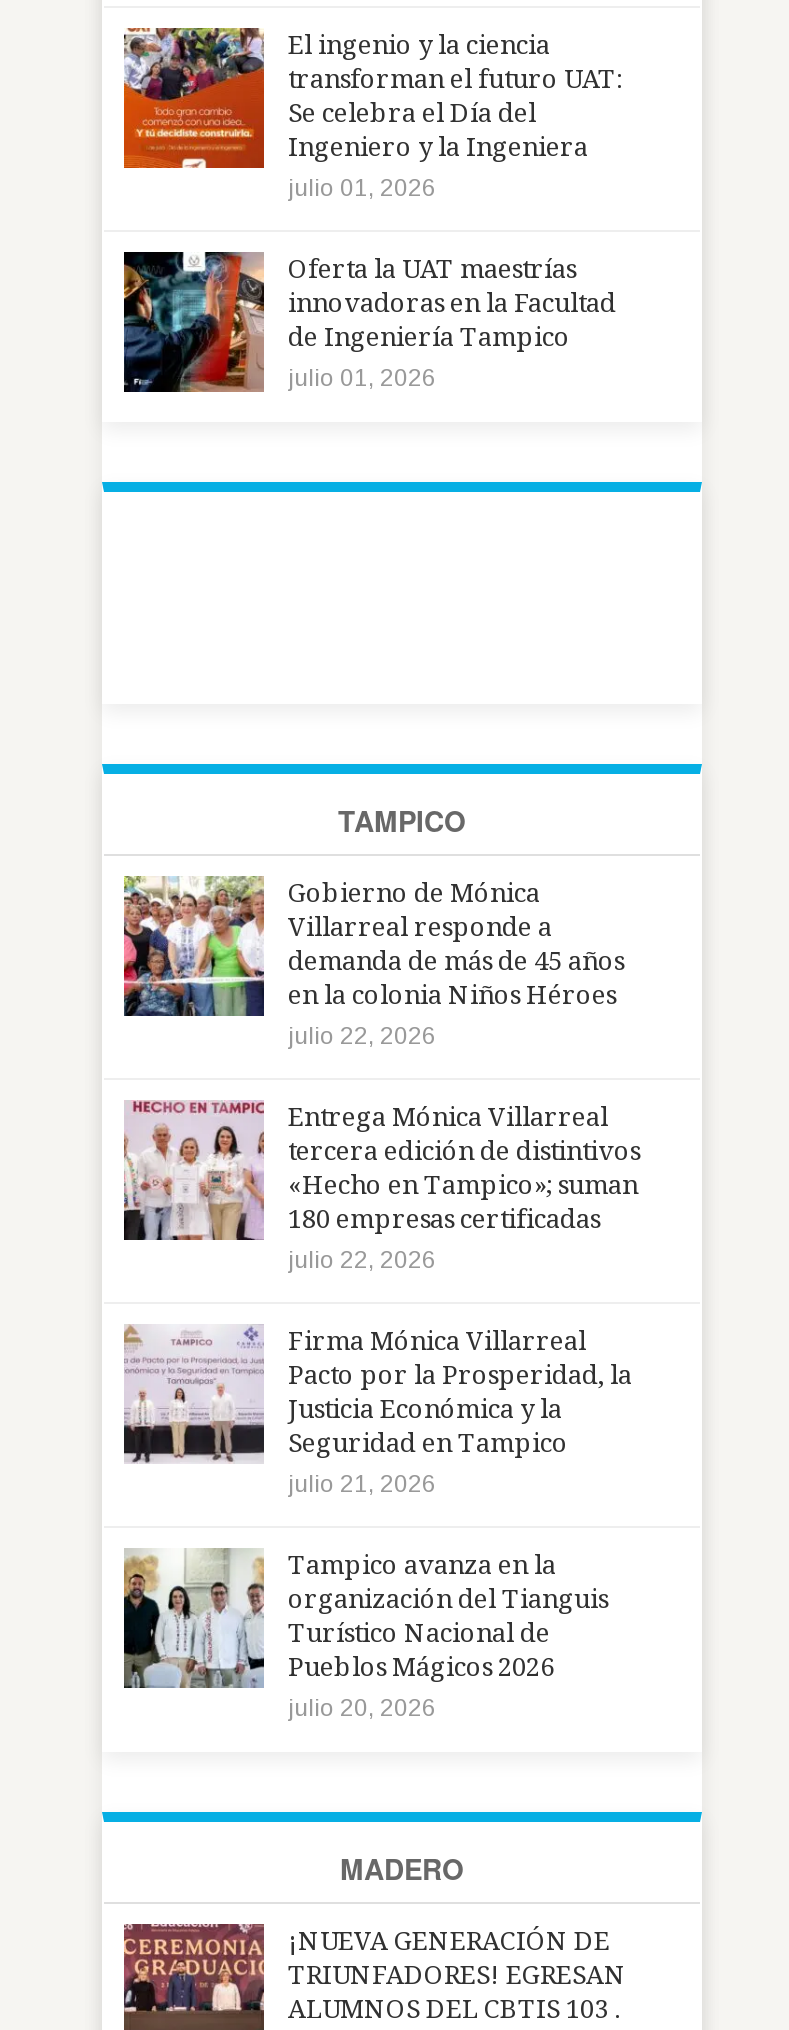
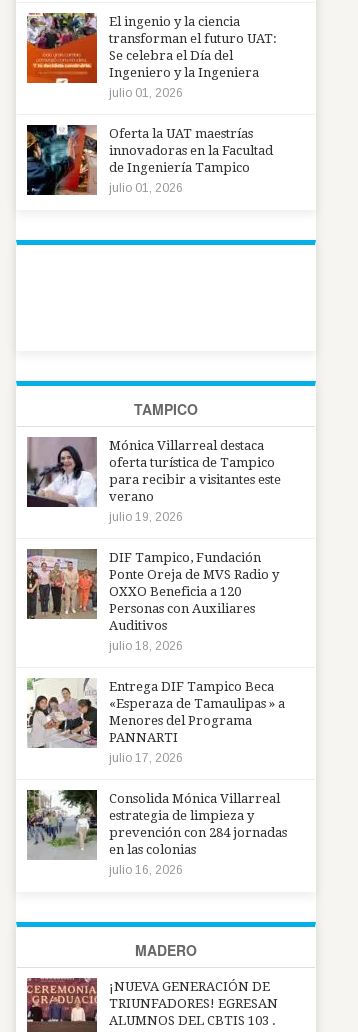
[122,874,624,1049] [image] | Gobierno de Mónica | Villarreal responde a | demanda de más de 45 años | en la colonia Niños Héroes | julio 22, 2026 -> [26,436,281,524] [image] | Mónica Villarreal destaca | oferta turística de Tampico | para recibir a visitantes este | verano | julio 19, 2026
[124,1098,640,1273] [image] | Entrega Mónica Villarreal | tercera edición de distintivos | «Hecho en Tampico»; suman | 180 empresas certificadas | julio 22, 2026 -> [26,548,279,653] [image] | DIF Tampico, Fundación | Ponte Oreja de MVS Radio y | OXXO Beneficia a 120 | Personas con Auxiliares | Auditivos | julio 18, 2026
[124,1324,632,1497] [image] | Firma Mónica Villarreal | Pacto por la Prosperidad, la | Justicia Económica y la | Seguridad en Tampico | julio 21, 2026 -> [27,678,285,765] [image] | Entrega DIF Tampico Beca | «Esperaza de Tamaulipas » a | Menores del Programa | PANNARTI | julio 17, 2026
[122,1546,608,1721] [image] | Tampico avanza en la | organización del Tianguis | Turístico Nacional de | Pueblos Mágicos 2026 | julio 20, 2026 -> [27,789,287,877] [image] | Consolida Mónica Villarreal | estrategia de limpieza y | prevención con 284 jornadas | en las colonias | julio 16, 2026

